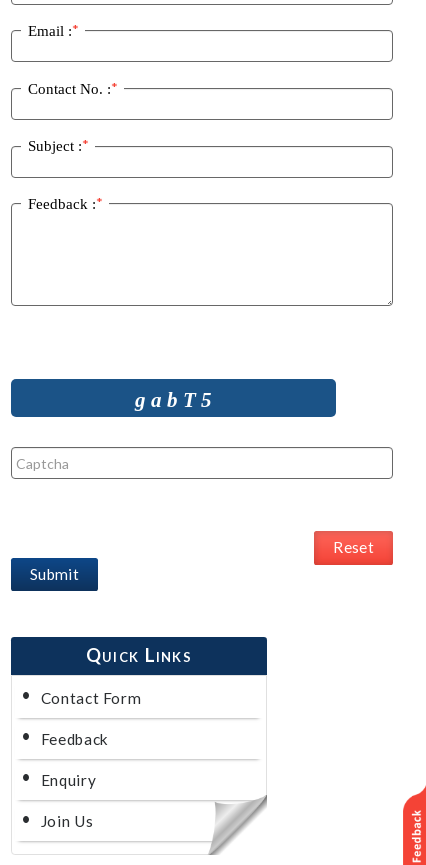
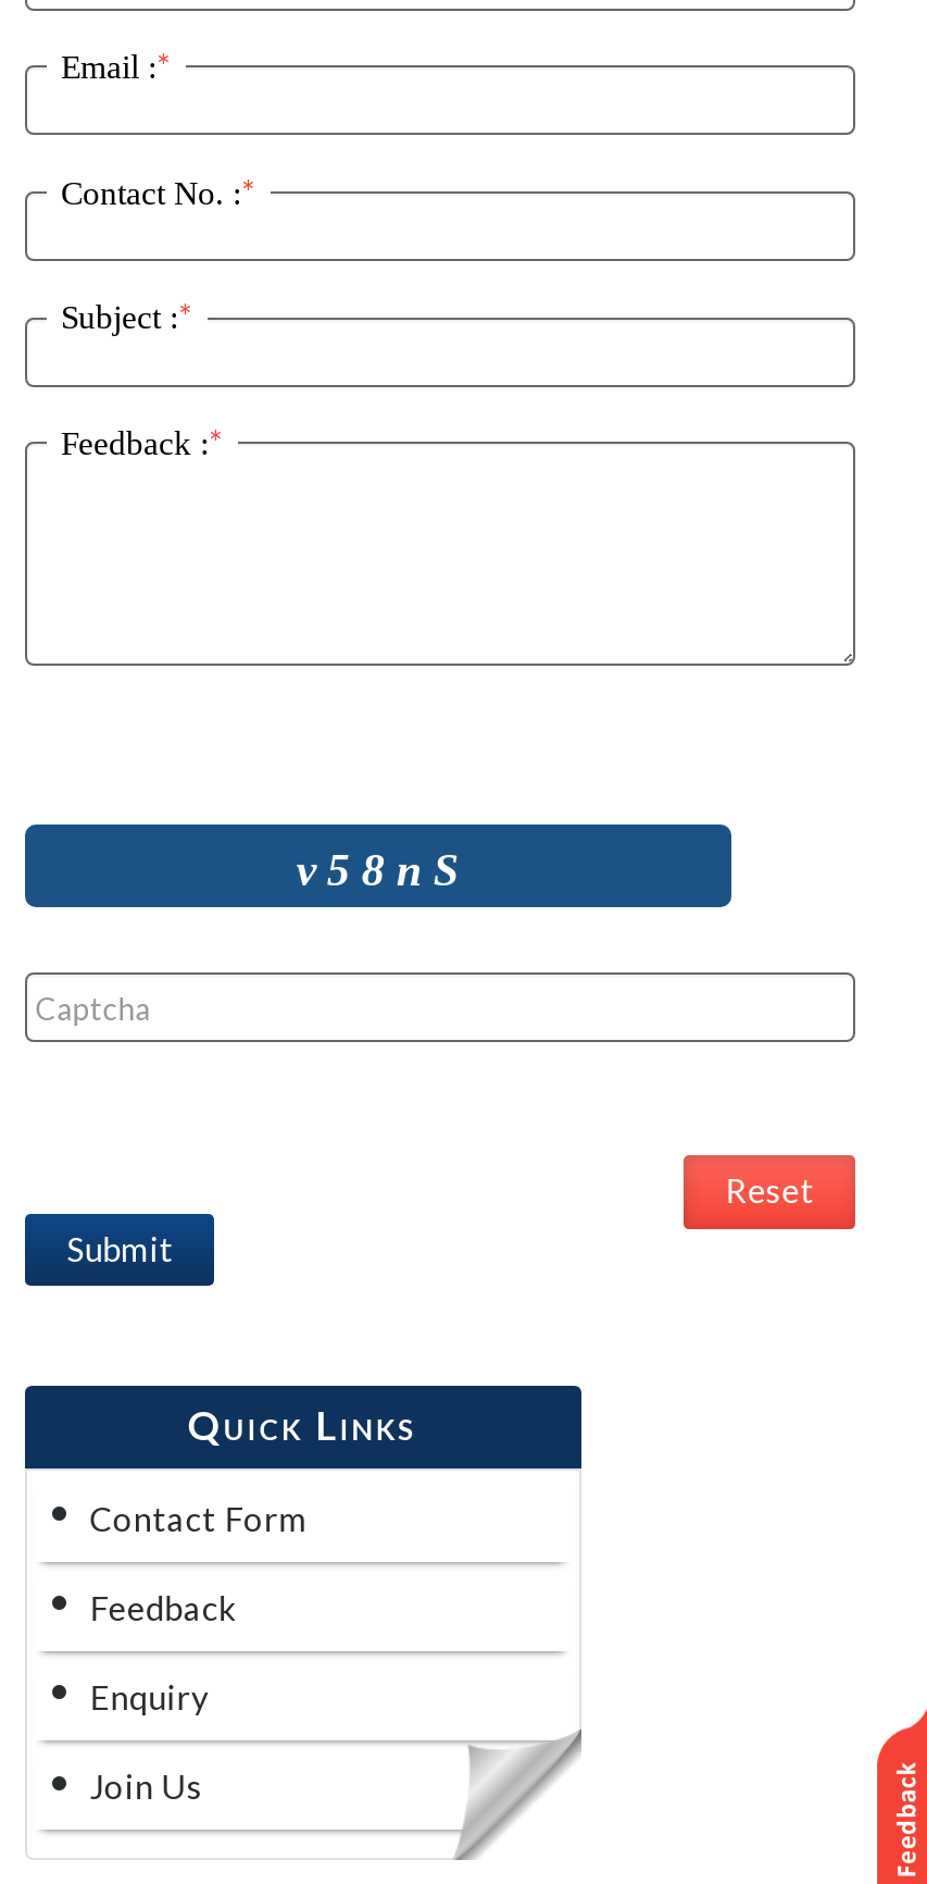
[135,388,212,412] g a b T 5 -> [296,844,459,896] v 5 8 n S

